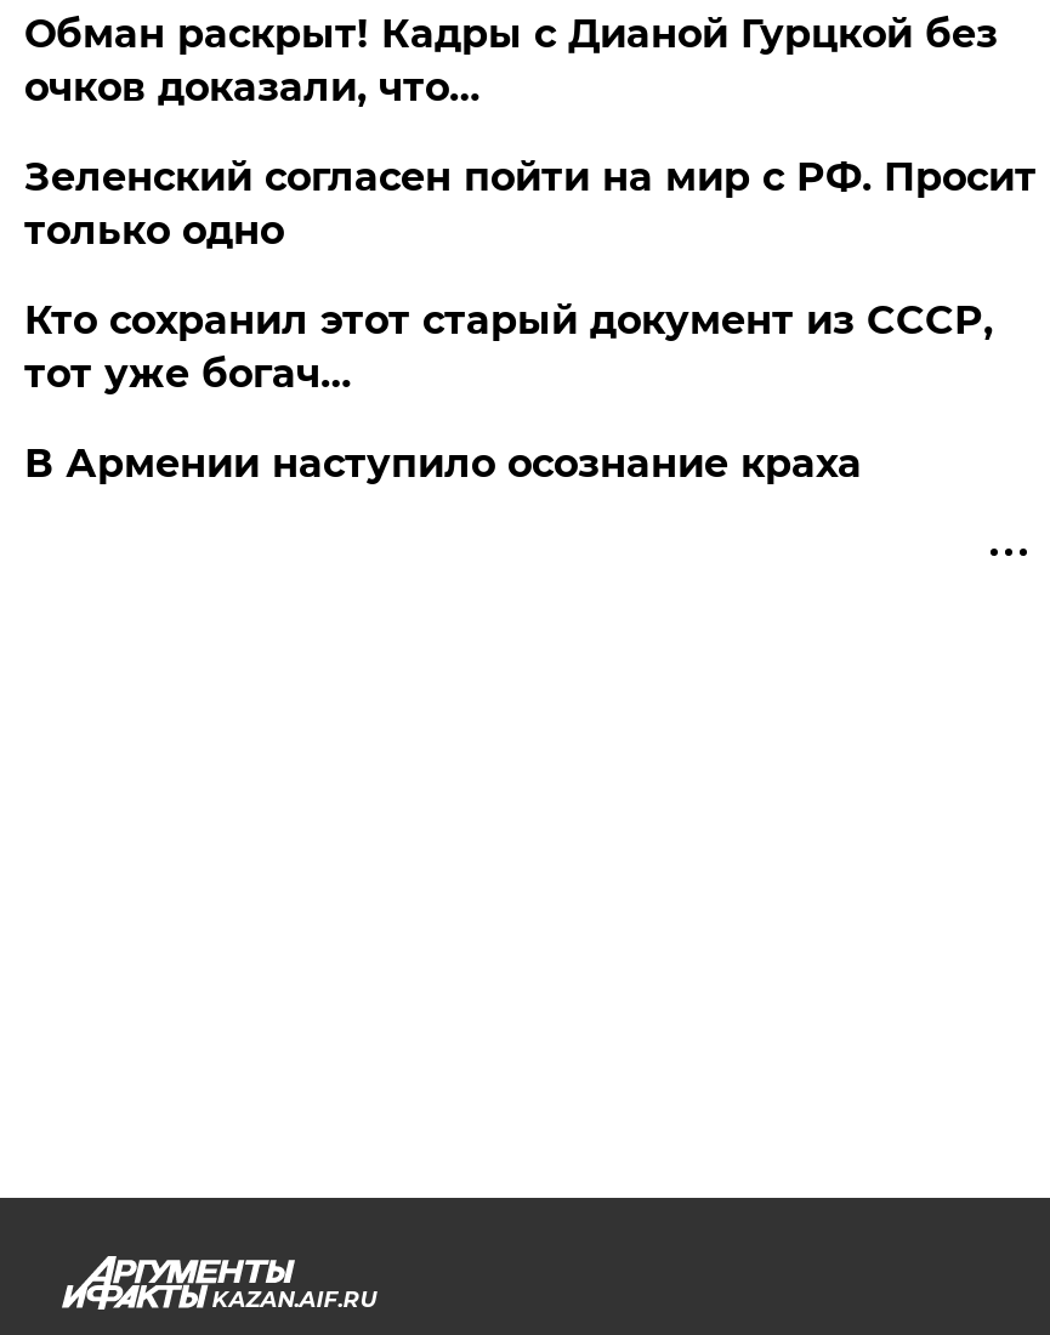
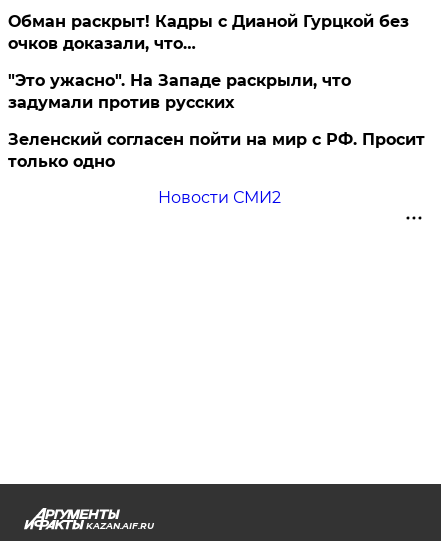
none -> [8,71,351,112] "Это ужасно". На Западе раскрыли, что | задумали против русских
moved [24,154,1036,254] -> [8,130,425,171]: Зеленский согласен пойти на мир с РФ. Просит | только одно
[24,297,993,487] Кто сохранил этот старый документ из СССР, | тот уже богач… | В Армении наступило осознание краха -> [158,188,281,207] Новости СМИ2

